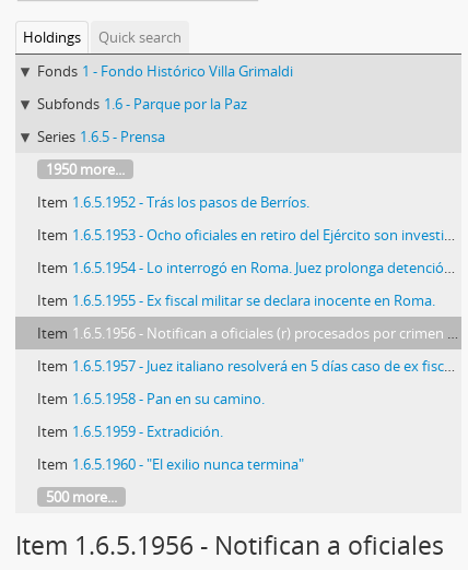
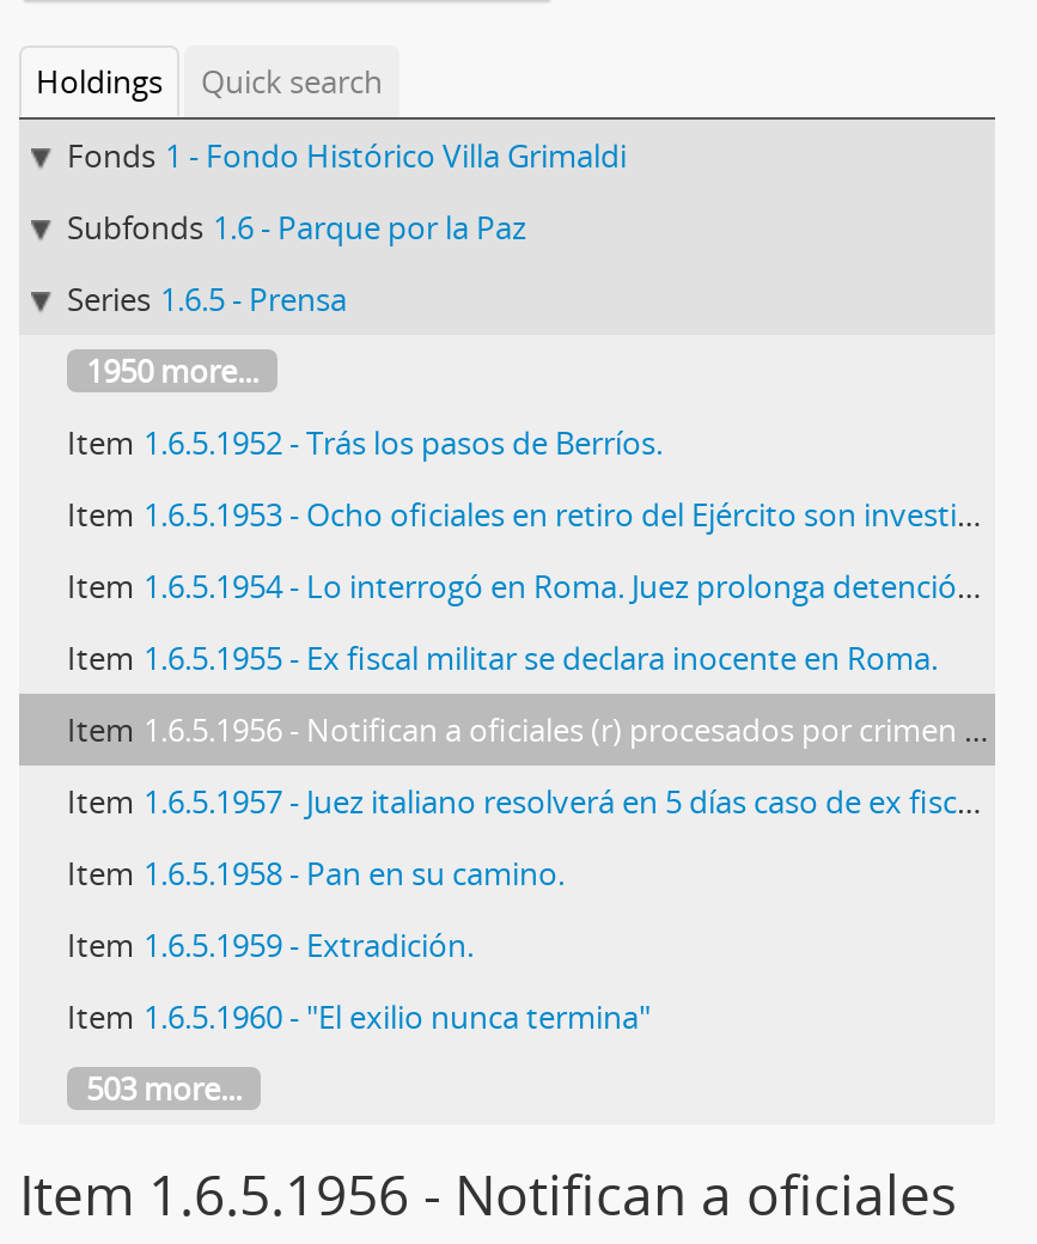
[46,487,117,507] 500 more... -> [86,1067,242,1110] 503 more...

